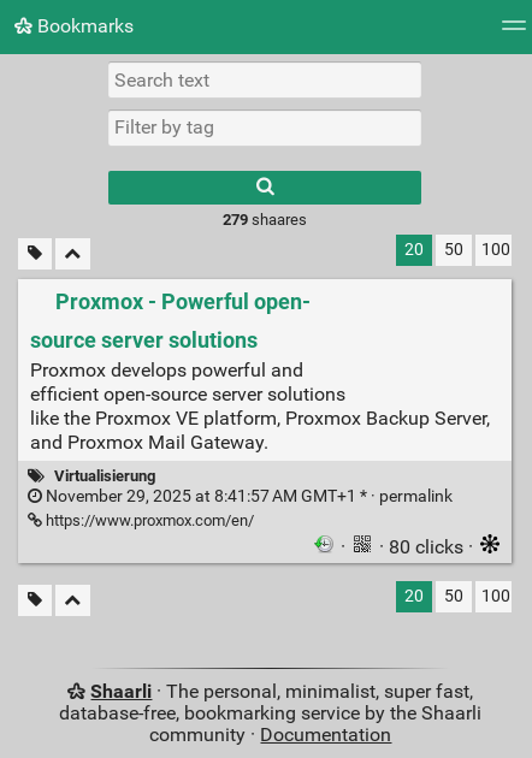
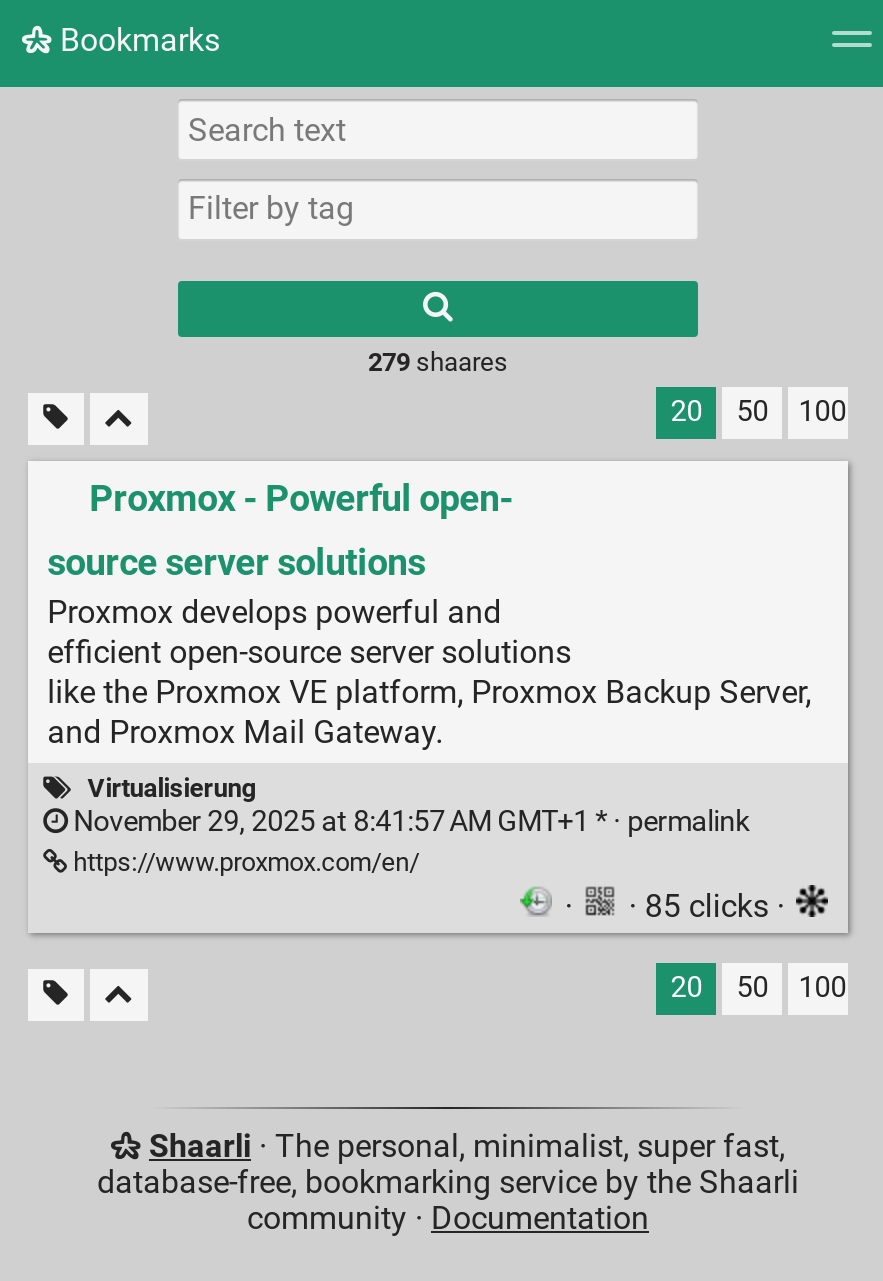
[380,536,478,559] · 80 clicks · -> [629,888,793,926] · 85 clicks ·

